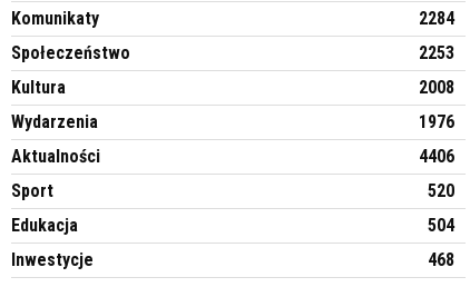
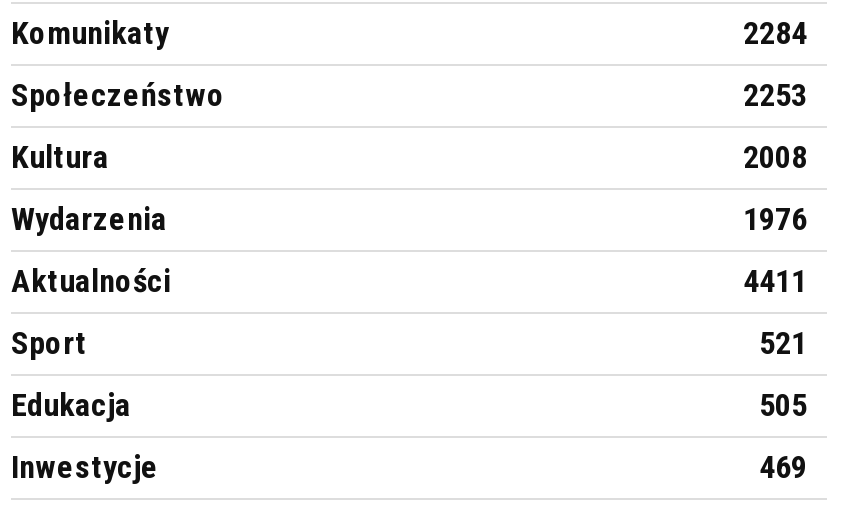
[419,146,454,167] 4406 -> [743,261,807,299] 4411
[428,181,454,202] 520 -> [759,323,807,361] 521
[428,215,454,236] 504 -> [759,385,807,423] 505
[428,250,454,271] 468 -> [759,447,807,485] 469

